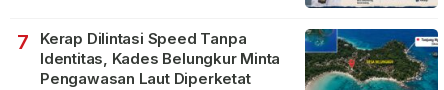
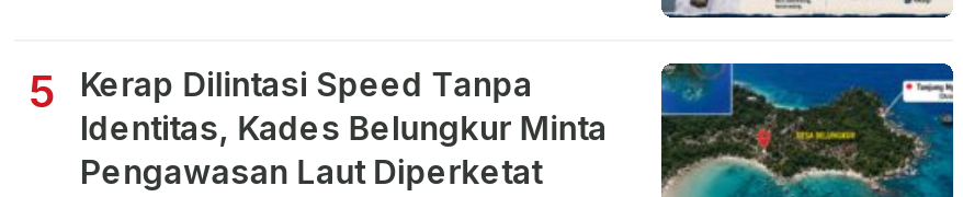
[17,28,246,53] 7 Kerap Dilintasi Speed Tanpa -> [29,62,533,117] 5 Kerap Dilintasi Speed Tanpa

